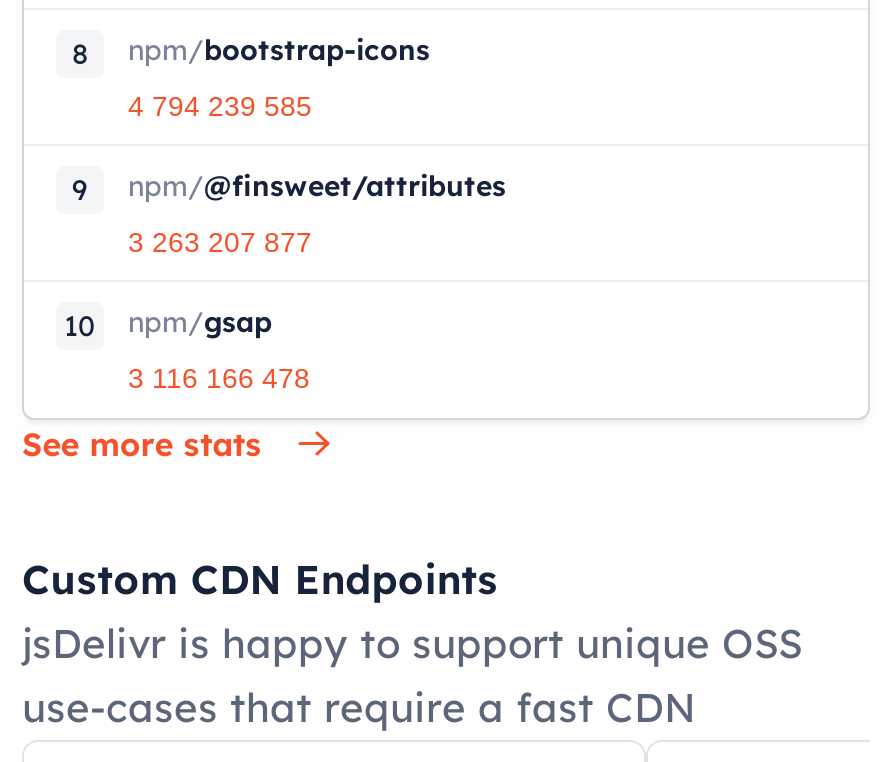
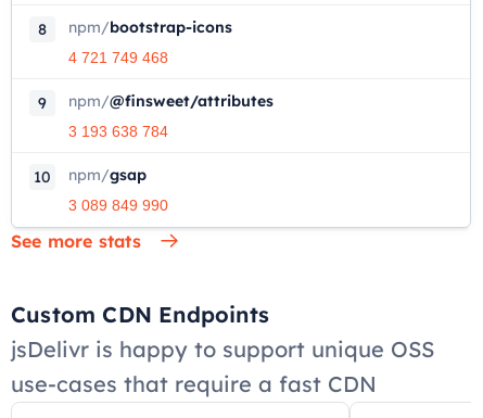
[128,90,312,122] 4 794 239 585 -> [68,49,168,66] 4 721 749 468
[128,226,312,258] 3 263 207 877 -> [68,123,168,140] 3 193 638 784
[128,362,310,394] 3 116 166 478 -> [68,197,168,214] 3 089 849 990

